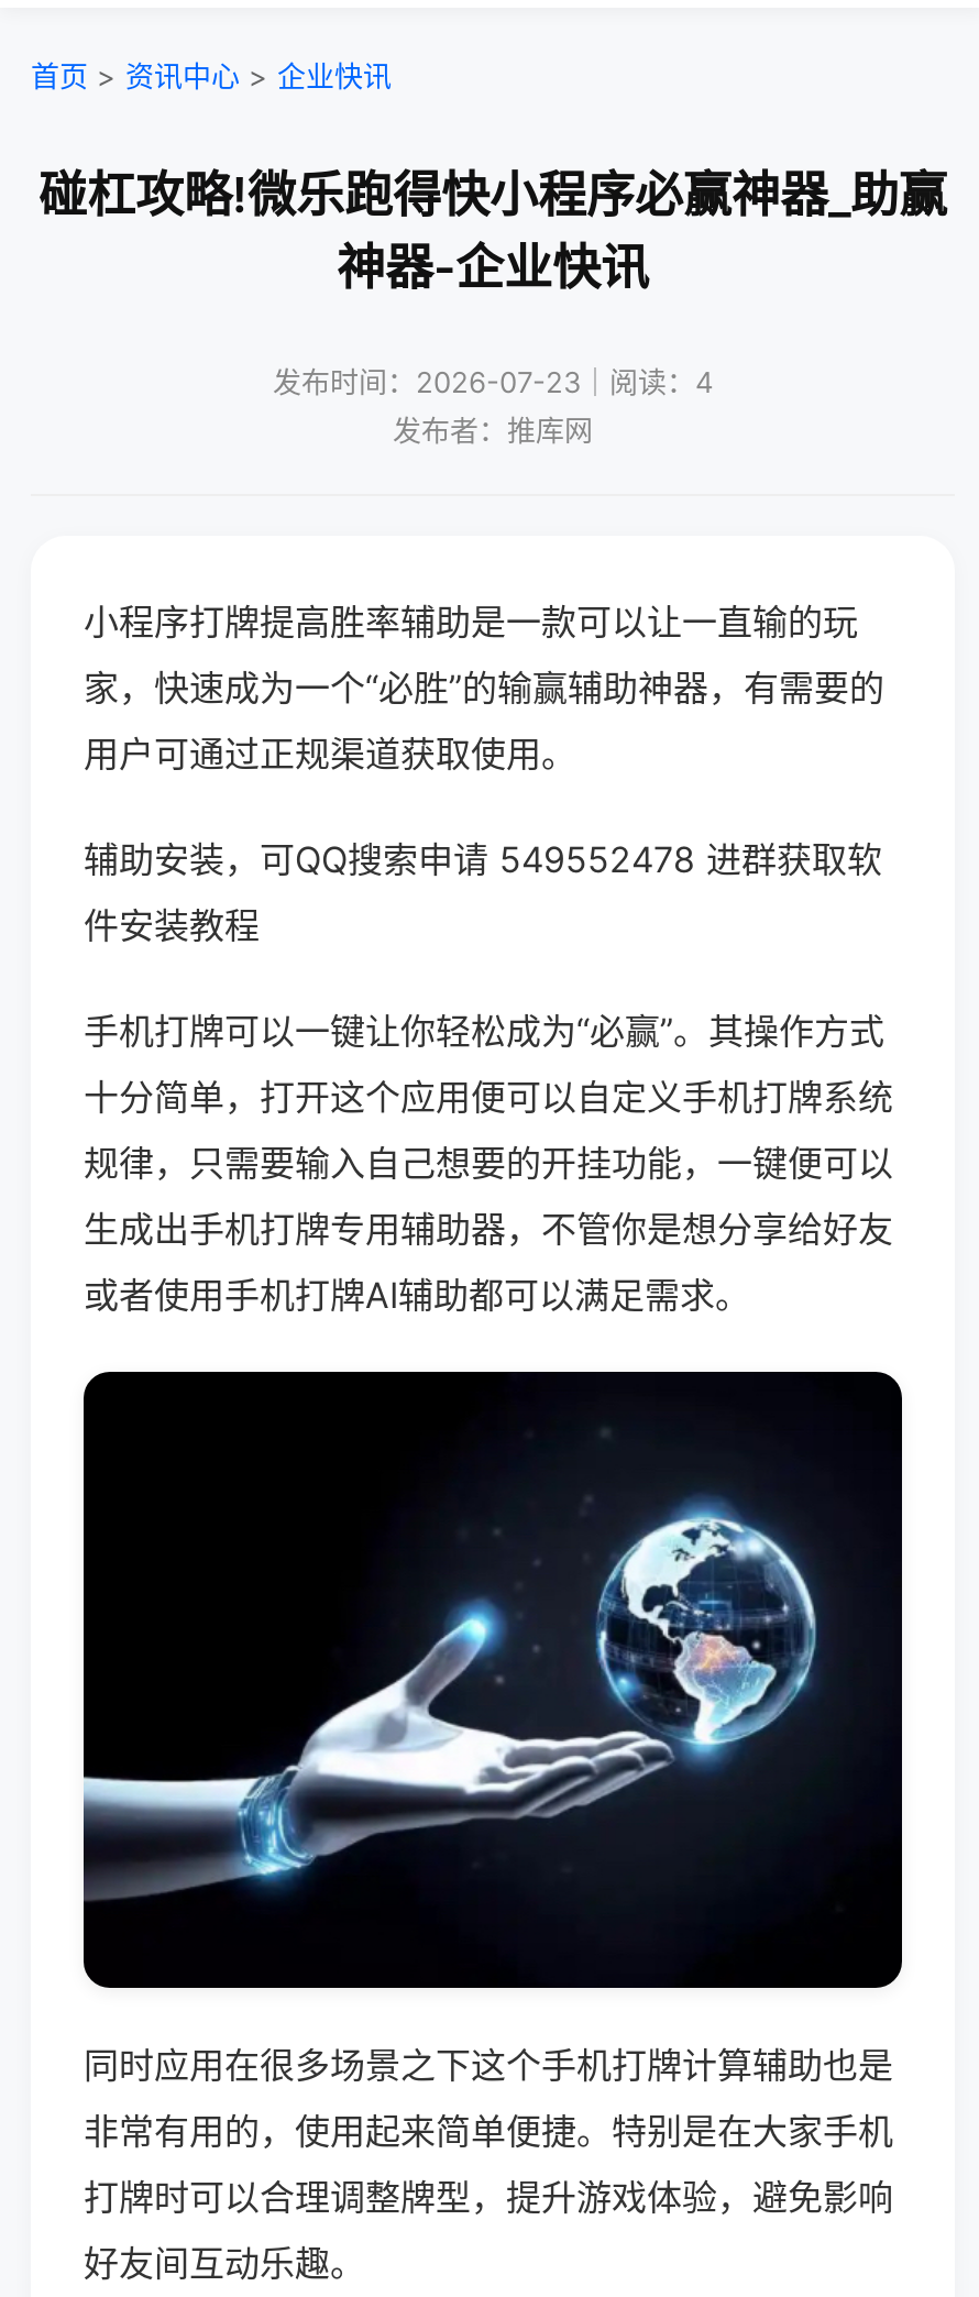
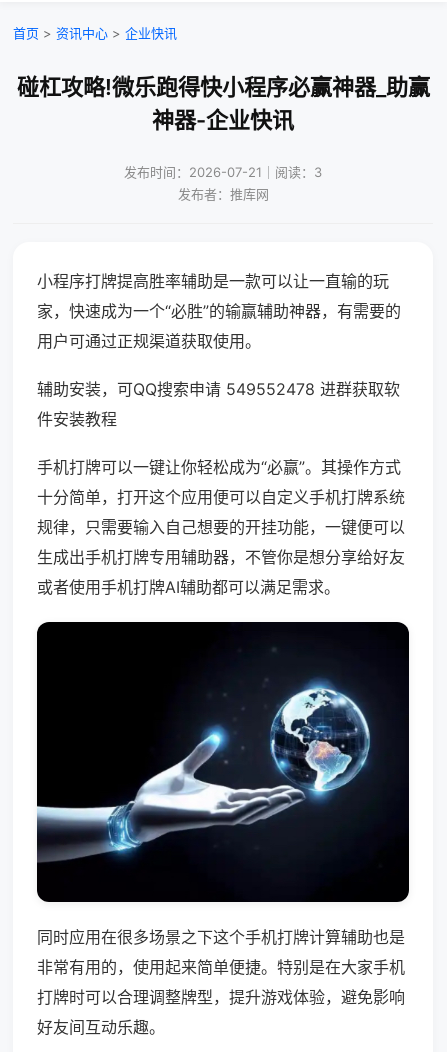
[273,364,713,399] 发布时间：2026-07-23｜阅读：4 -> [124,164,322,180] 发布时间：2026-07-21｜阅读：3

